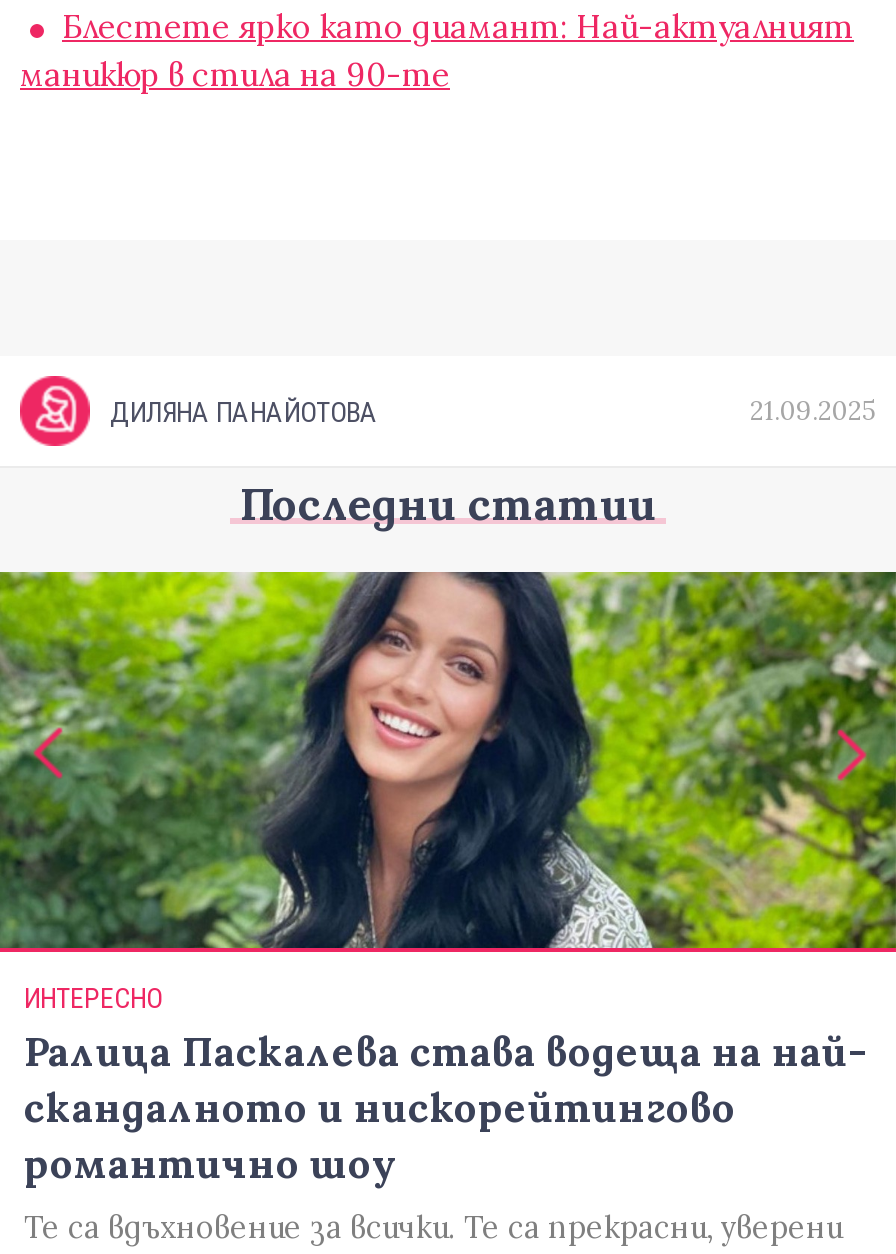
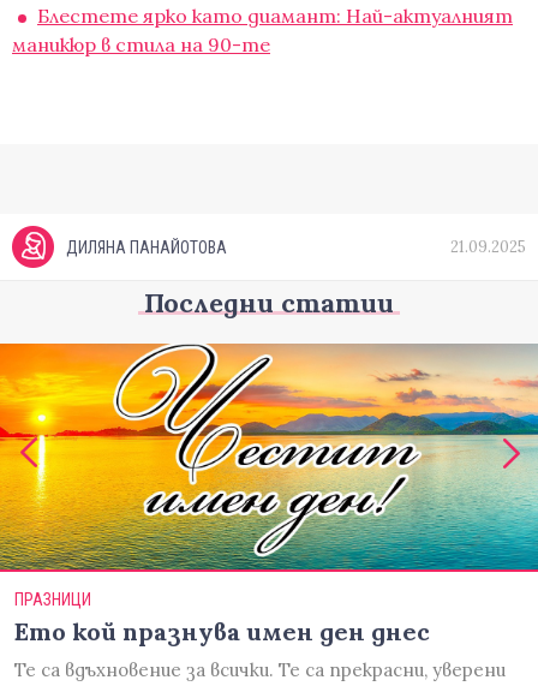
[6,570,890,950] [image] -> [4,342,534,541] [image]
[24,982,866,1188] ИНТЕРЕСНО | Ралица Паскалева става водеща на най- | скандалното и нискорейтингово | романтично шоу -> [14,590,430,646] ПРАЗНИЦИ | Ето кой празнува имен ден днес

